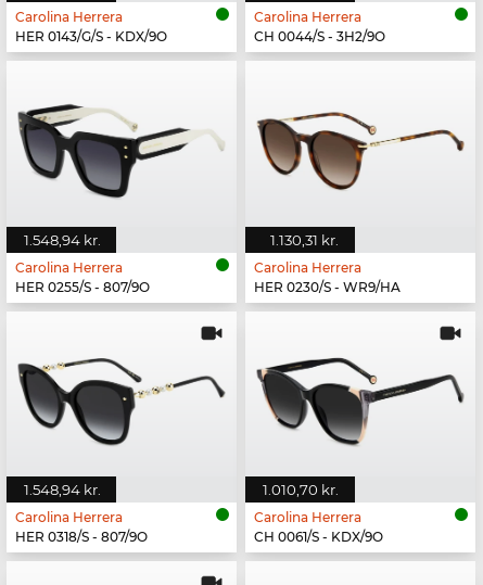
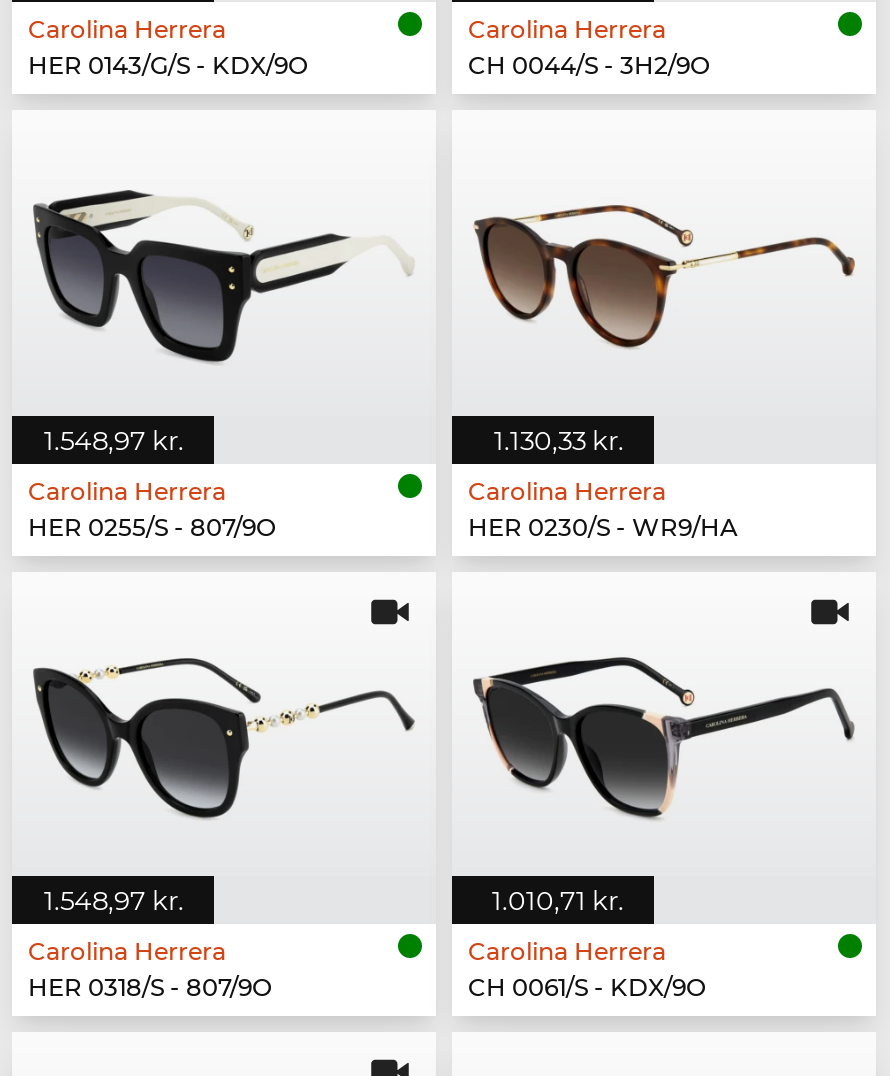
[24,231,101,248] 1.548,94 kr. -> [44,423,184,455] 1.548,97 kr.
[270,231,339,248] 1.130,31 kr. -> [494,423,624,455] 1.130,33 kr.
[24,481,101,499] 1.548,94 kr. -> [44,885,184,917] 1.548,97 kr.
[263,481,339,499] 1.010,70 kr. -> [492,885,624,917] 1.010,71 kr.

